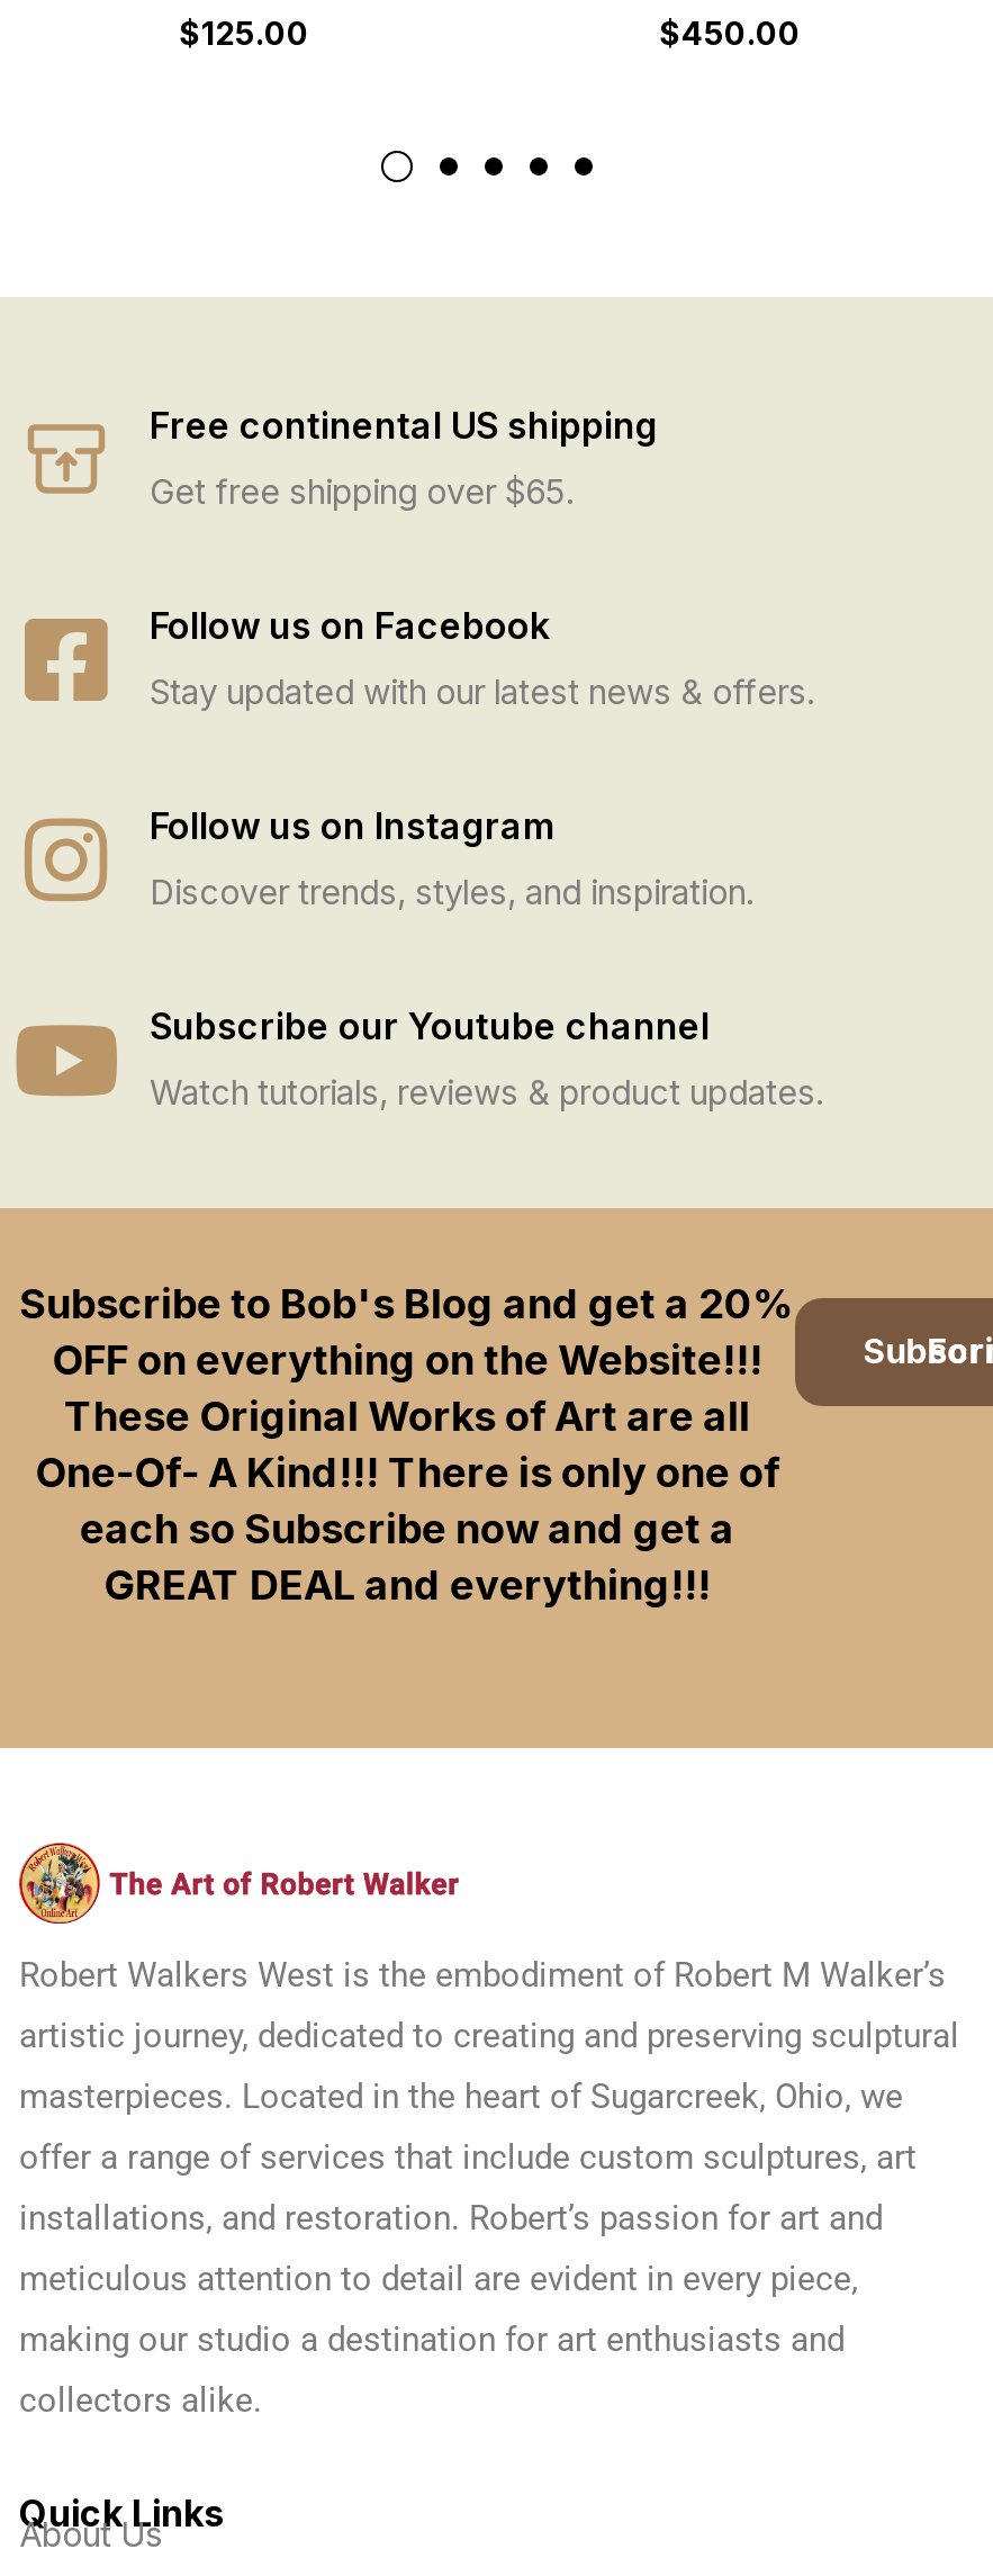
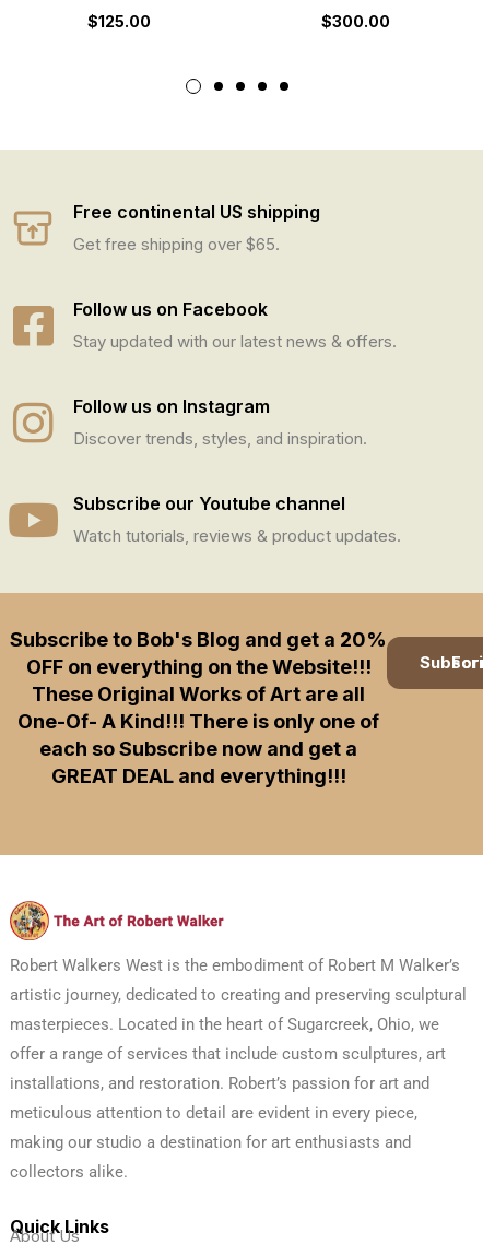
[659,12,801,51] $450.00 -> [321,13,390,31] $300.00

